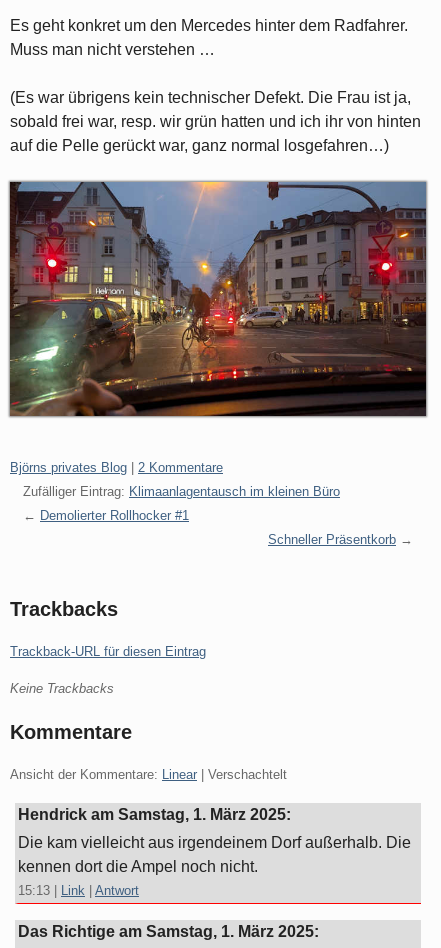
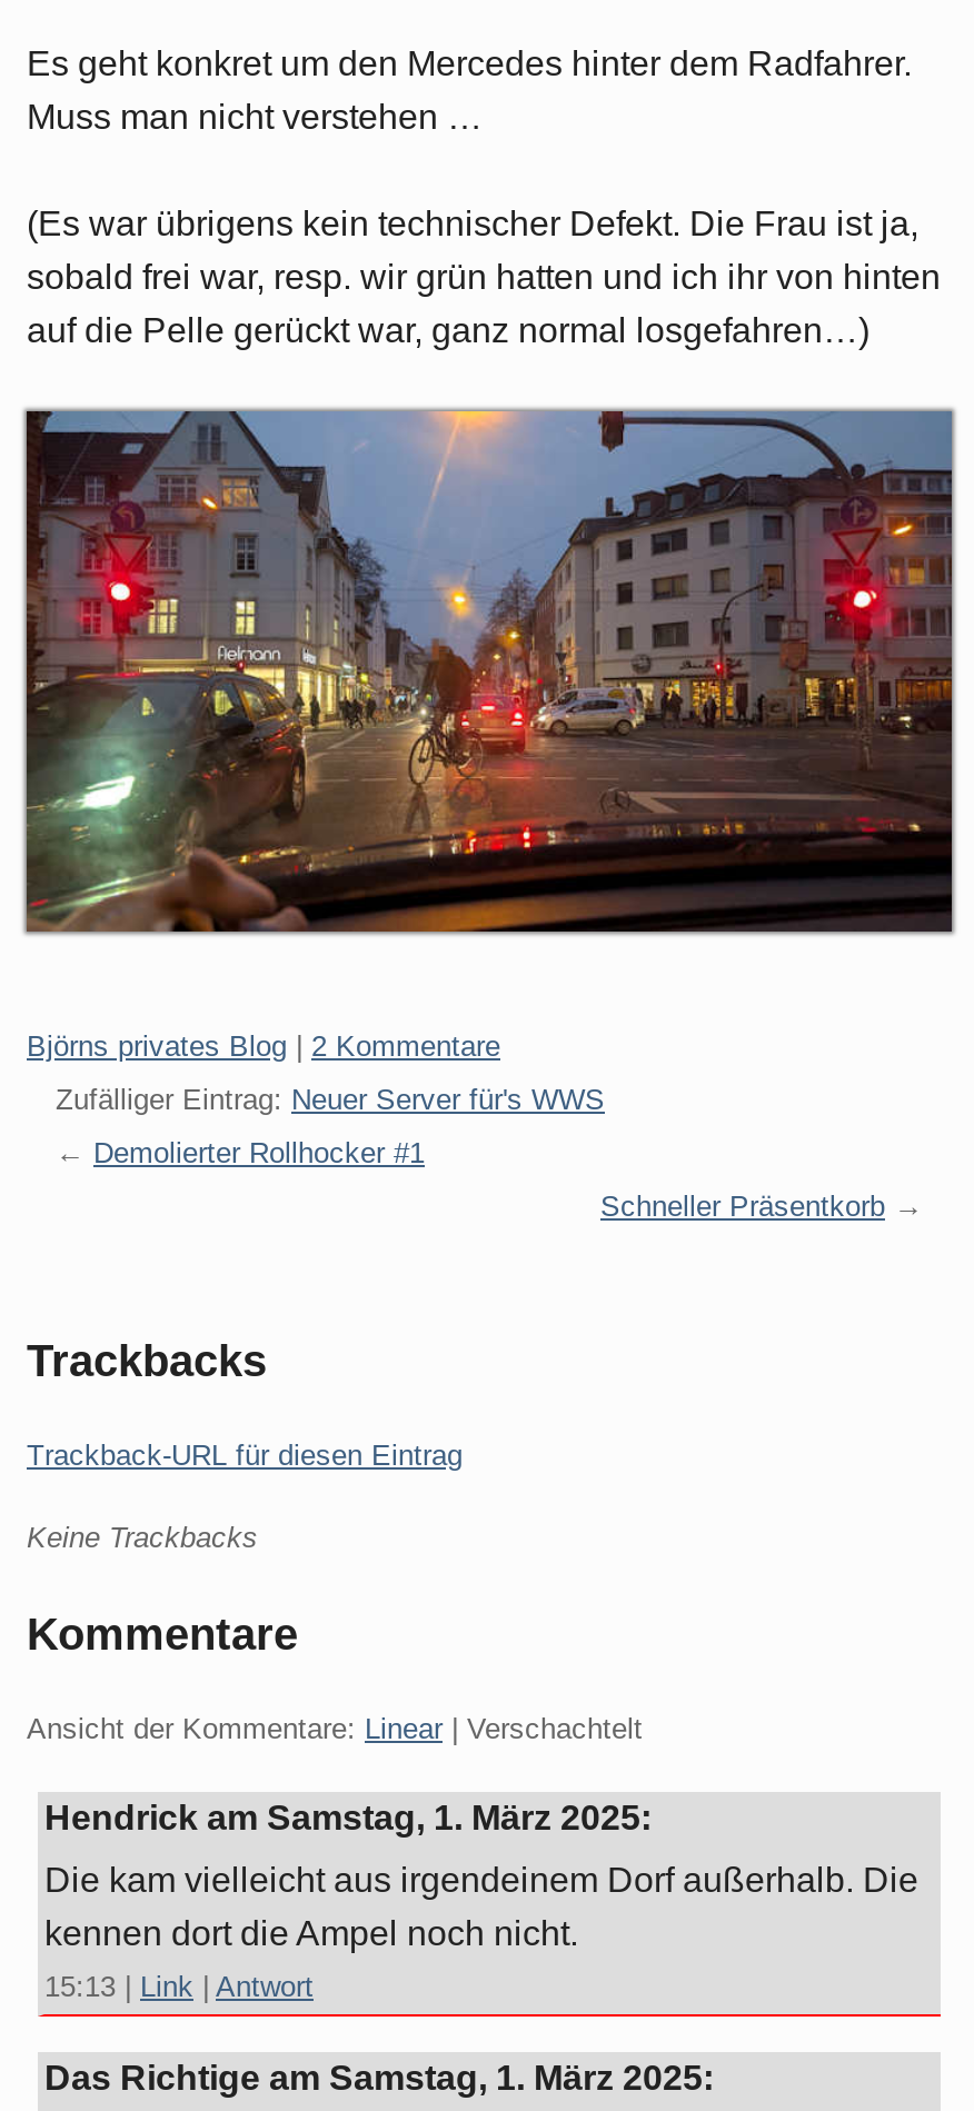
[23,484,340,499] Zufälliger Eintrag: Klimaanlagentausch im kleinen Büro -> [56,1083,605,1116] Zufälliger Eintrag: Neuer Server für's WWS

